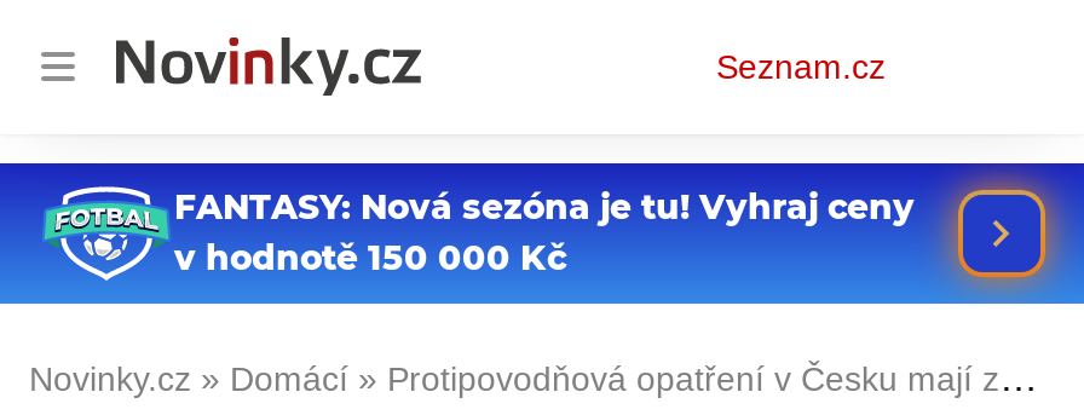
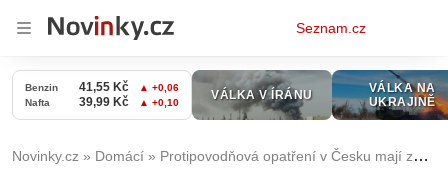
[7,161,1077,306] [image] -> [3,68,445,125] [image]

